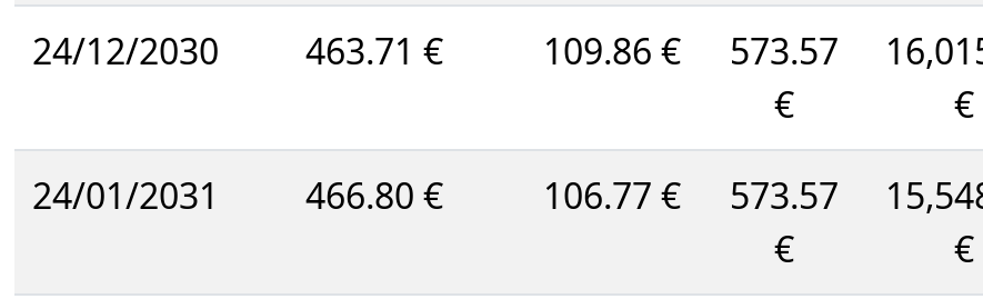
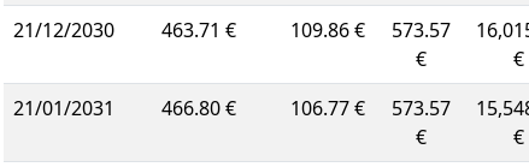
[32,27,443,76] 24/12/2030 463.71 € -> [13,17,236,43] 21/12/2030 463.71 €
[32,171,443,220] 24/01/2031 466.80 € -> [13,95,236,121] 21/01/2031 466.80 €

